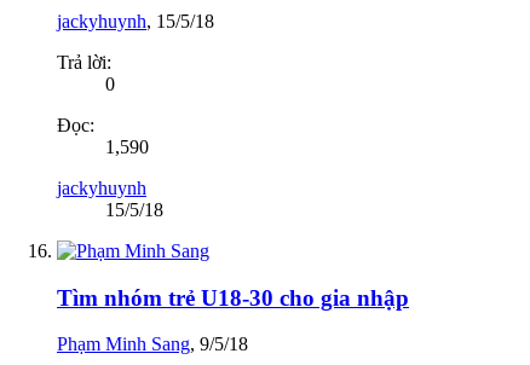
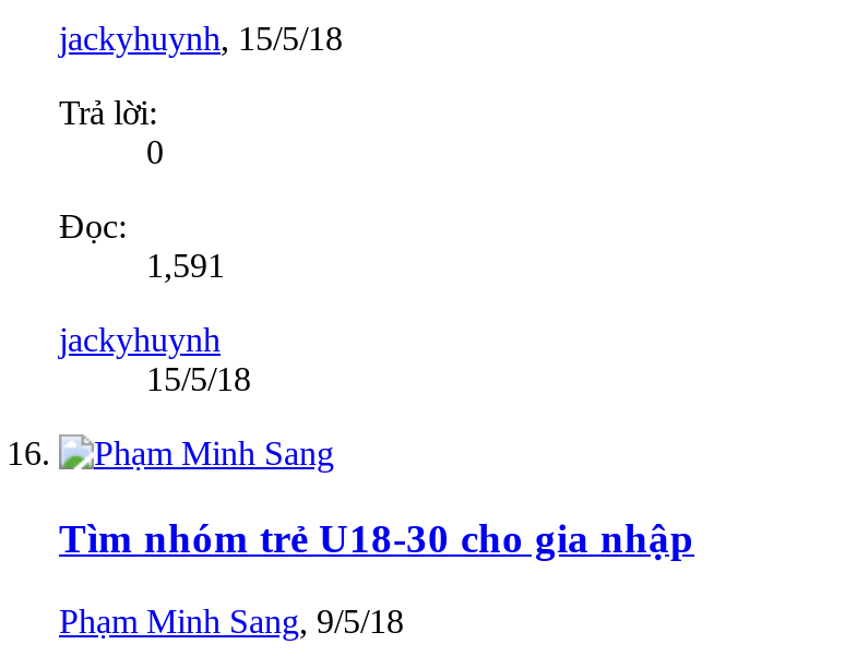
[105,136,149,157] 1,590 -> [146,246,225,284] 1,591

